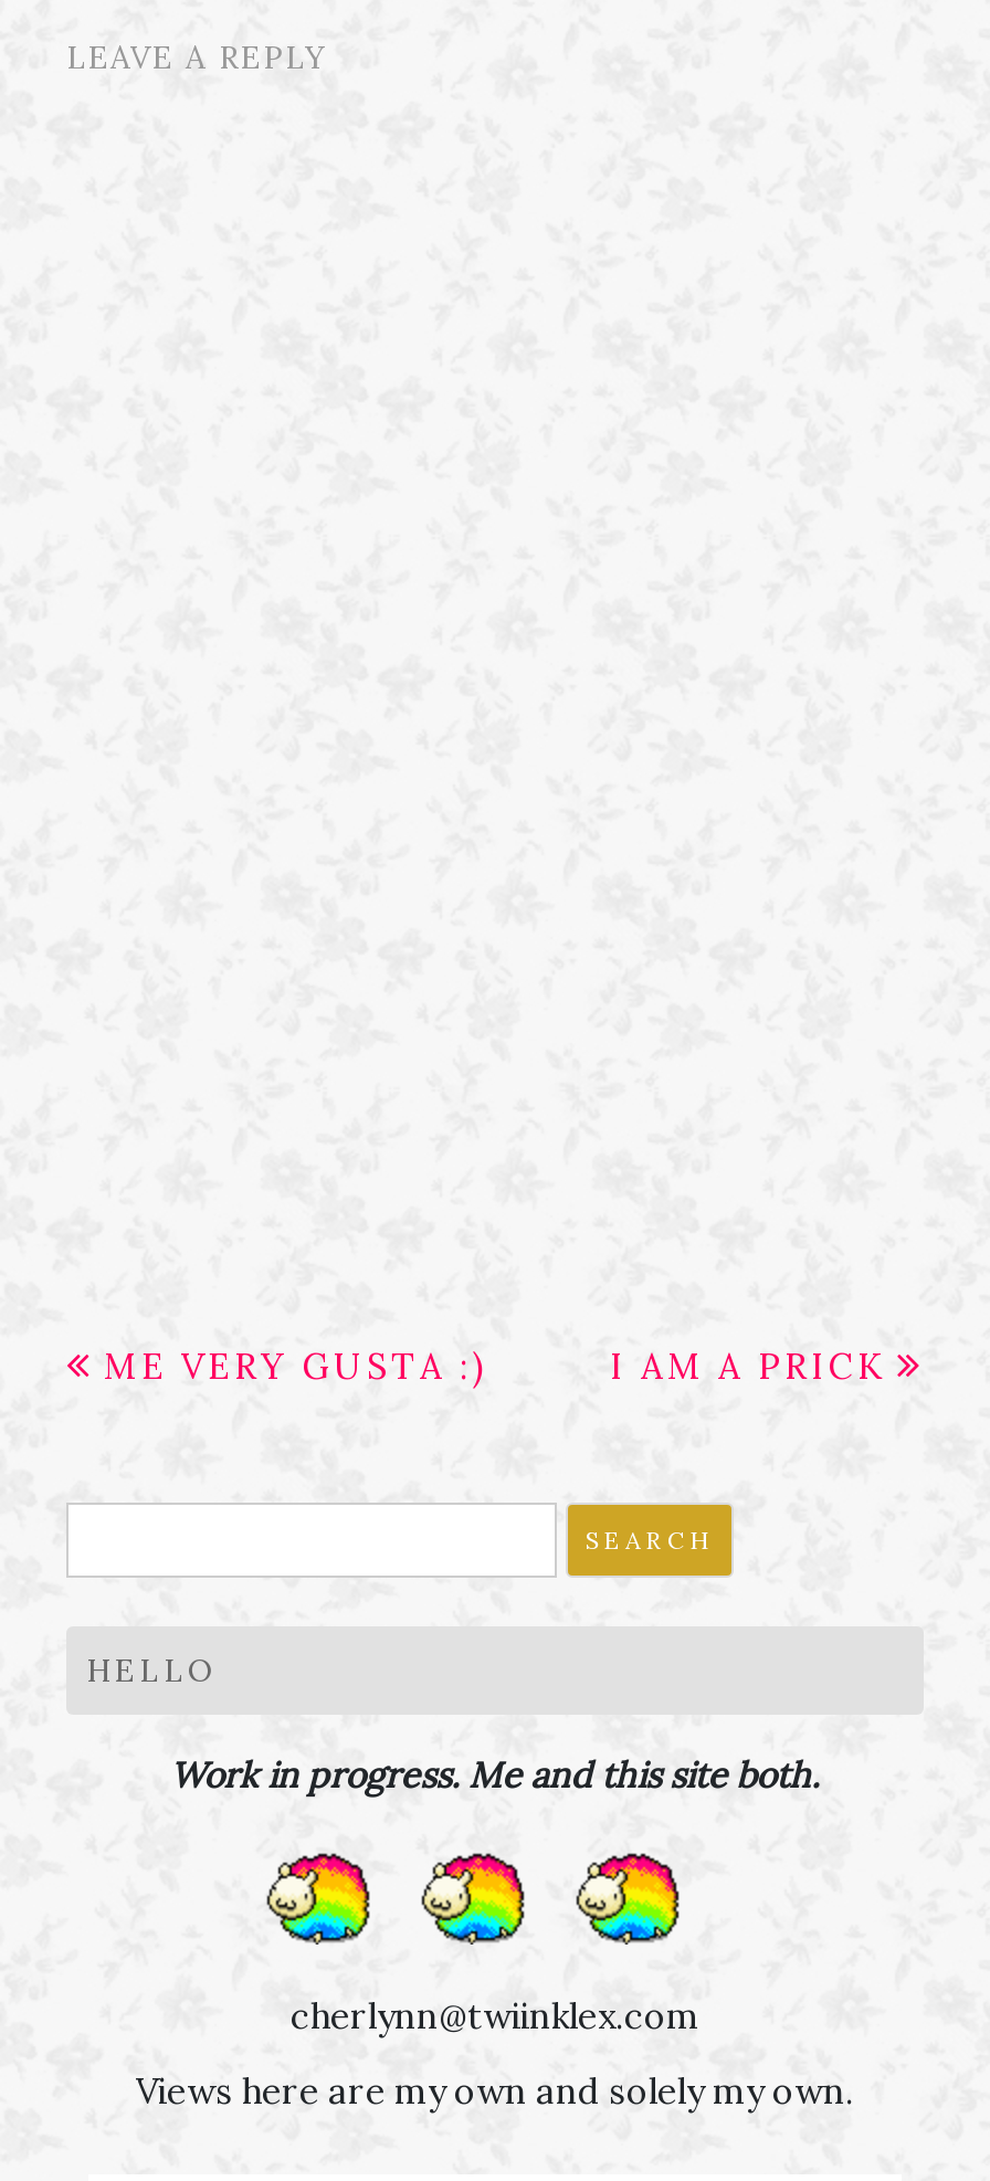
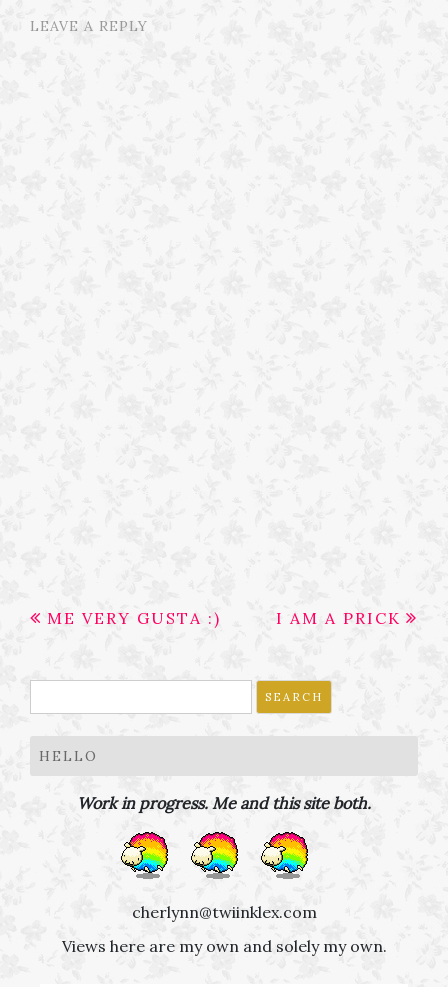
[267,1838,371,1945] [image] -> [123,831,169,879] [image]
[424,1838,526,1945] [image] -> [193,831,239,879] [image]
[579,1838,681,1945] [image] -> [263,831,309,879] [image]

